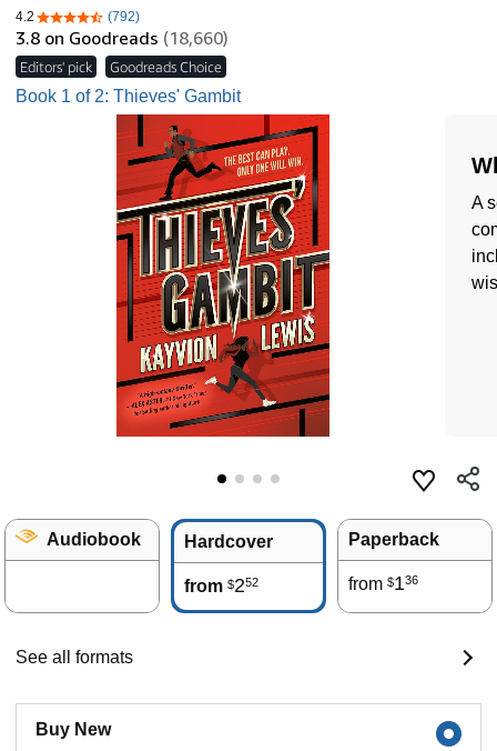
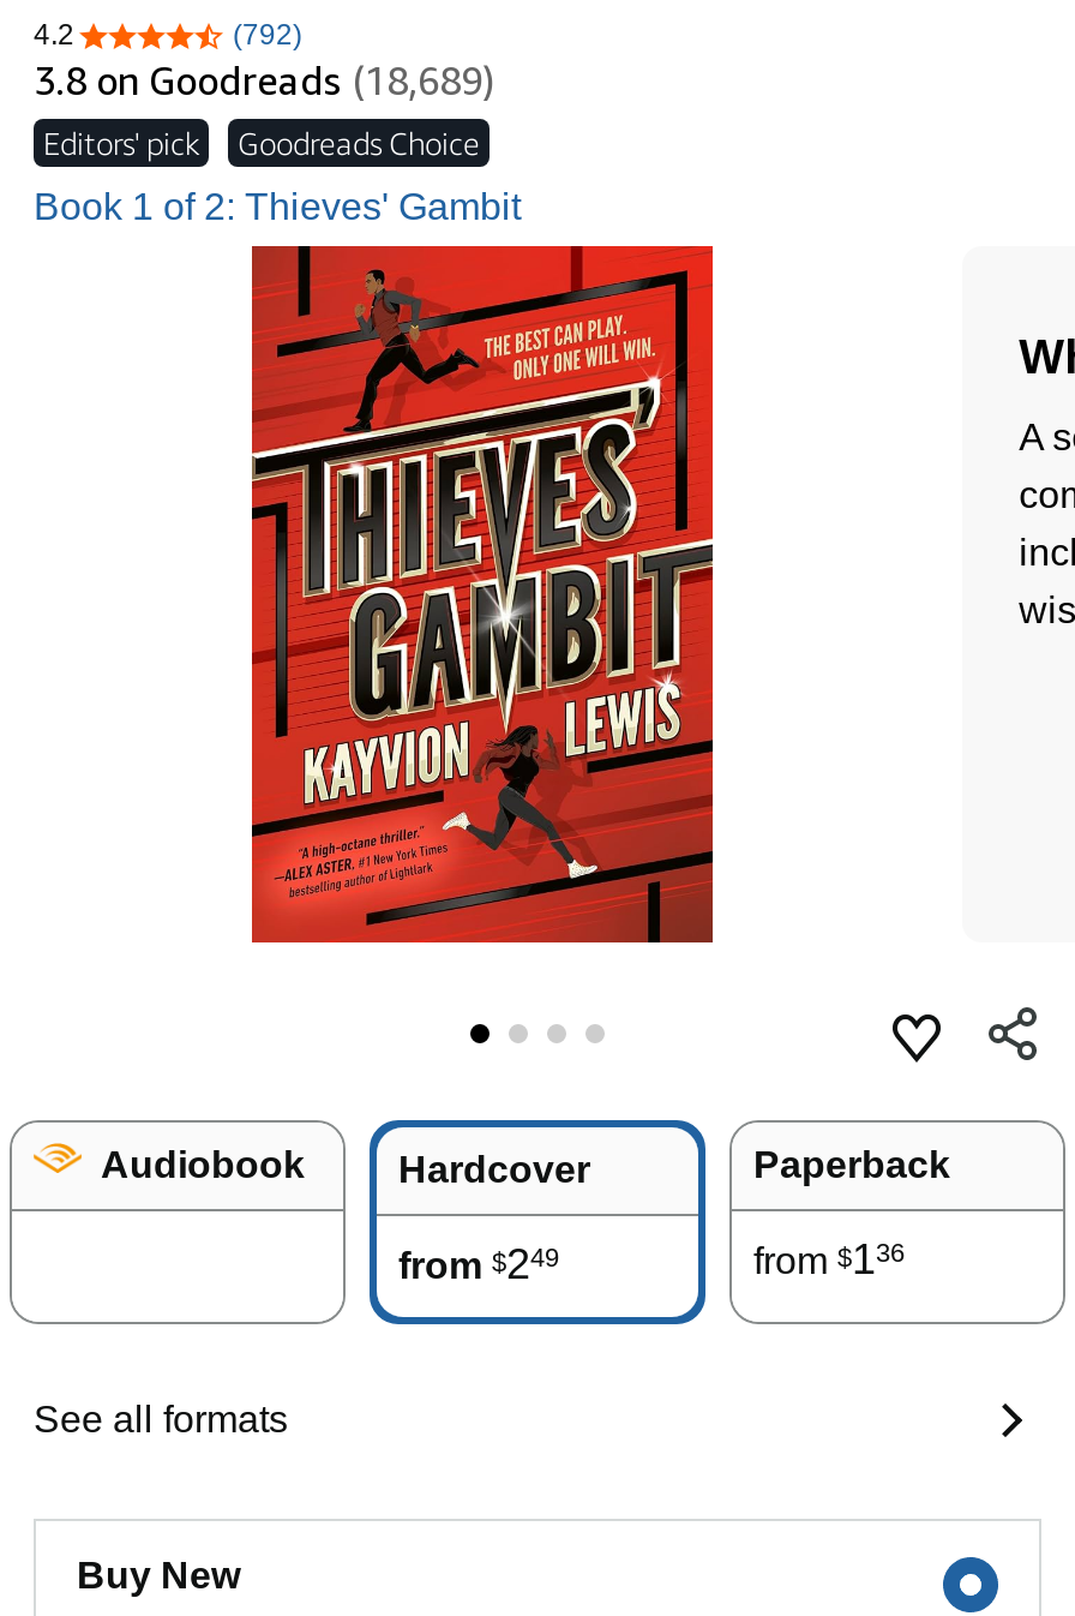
[16,27,229,49] 3.8 on Goodreads (18,660) -> [34,56,494,104] 3.8 on Goodreads (18,689)
[184,574,258,597] from $252 -> [398,1240,559,1288] from $249

